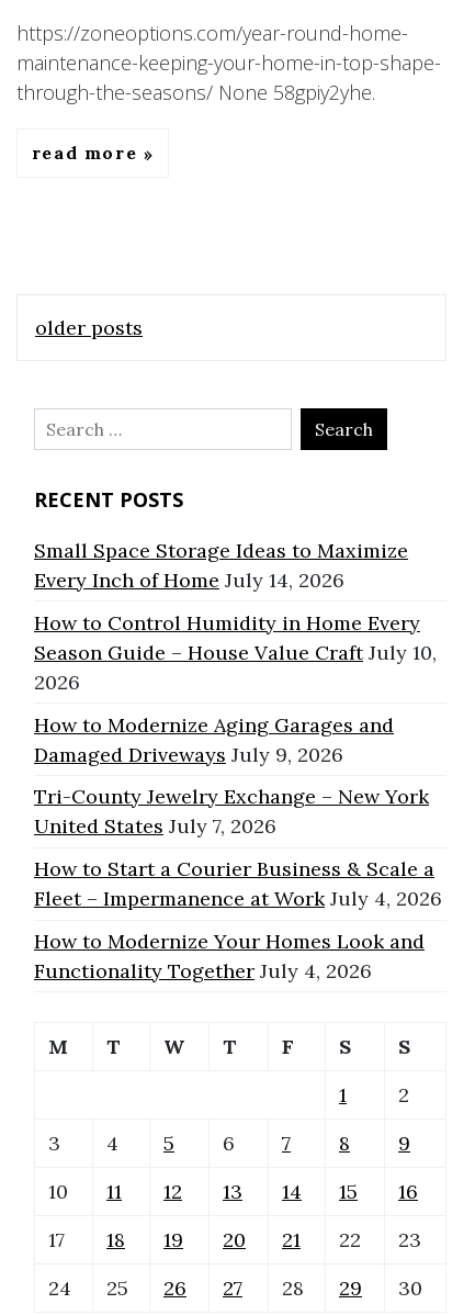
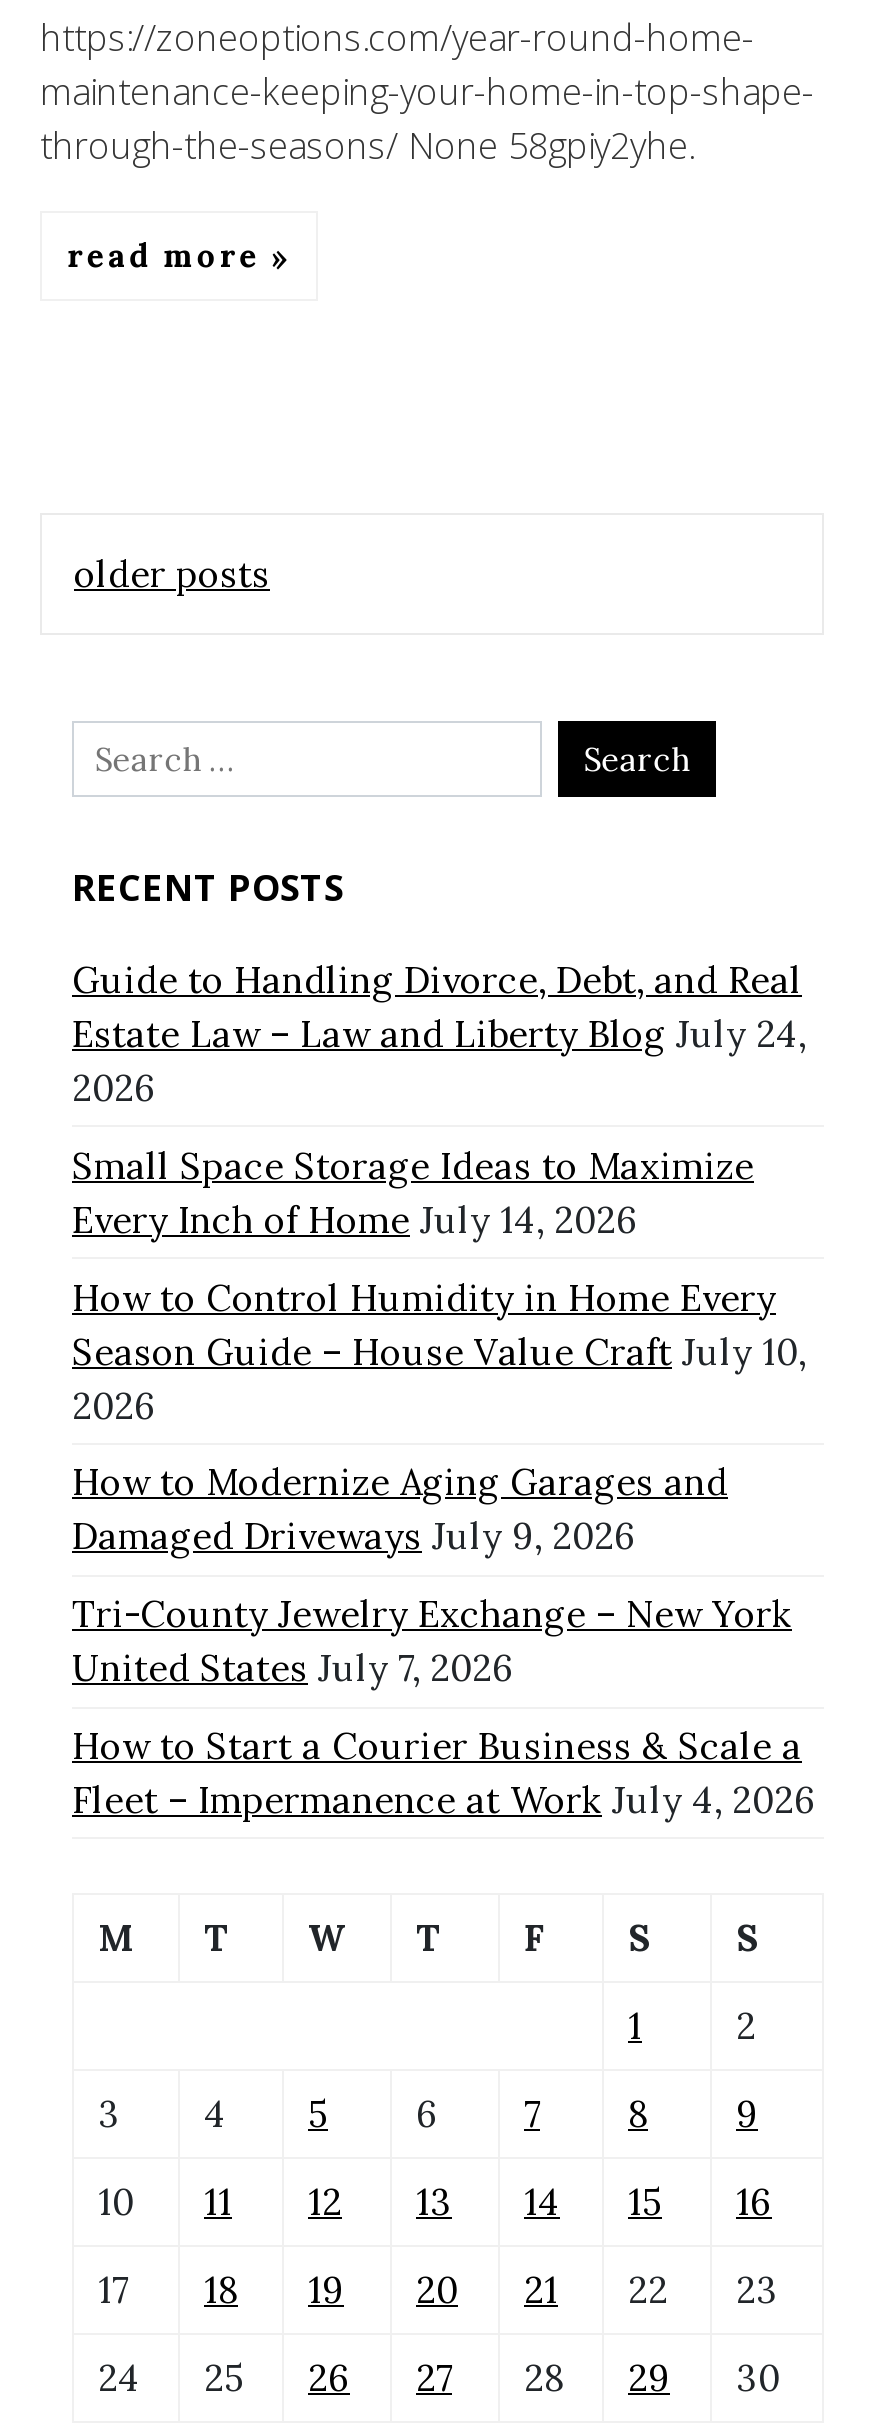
none -> [72,957,806,1111] Guide to Handling Divorce, Debt, and Real | Estate Law – Law and Liberty Blog July 24, | 2026
moved [34,538,442,911] -> [72,1143,816,1823]: Small Space Storage Ideas to Maximize | Every Inch of Home July 14, 2026 | How to Control Humidity in Home Every | ... | How to Start a Courier Business & Scale a | Fleet – Impermanence at Work July 4, 2026
[34,929,425,983] How to Modernize Your Homes Look and | Functionality Together July 4, 2026 -> none

